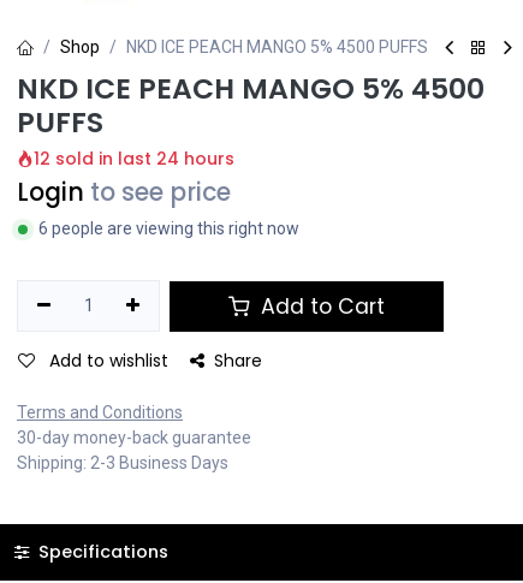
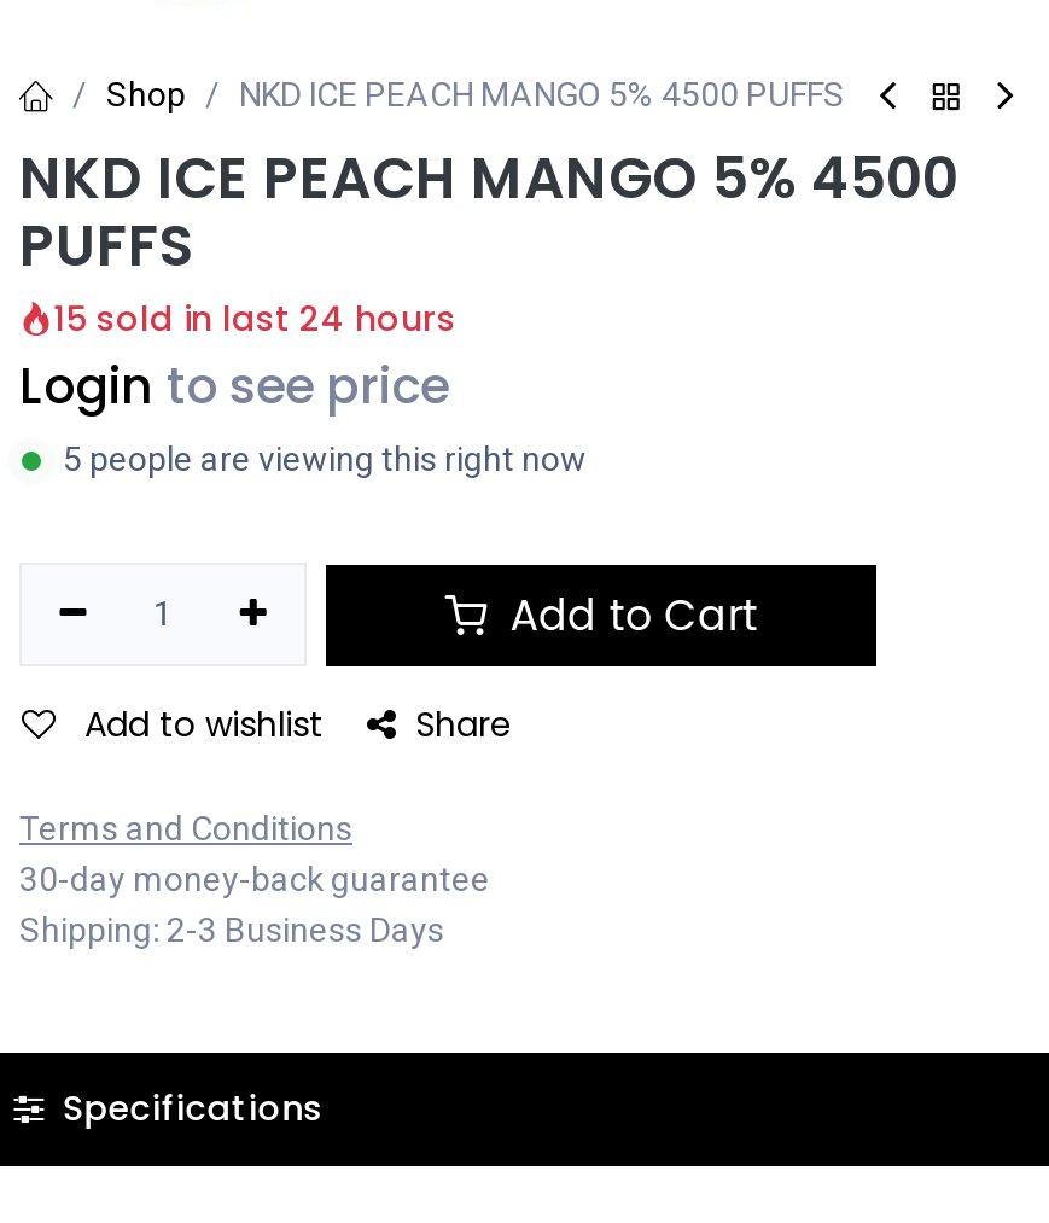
[34,147,234,171] 12 sold in last 24 hours -> [53,295,456,343] 15 sold in last 24 hours
[38,219,299,238] 6 people are viewing this right now -> [63,439,587,478] 5 people are viewing this right now

